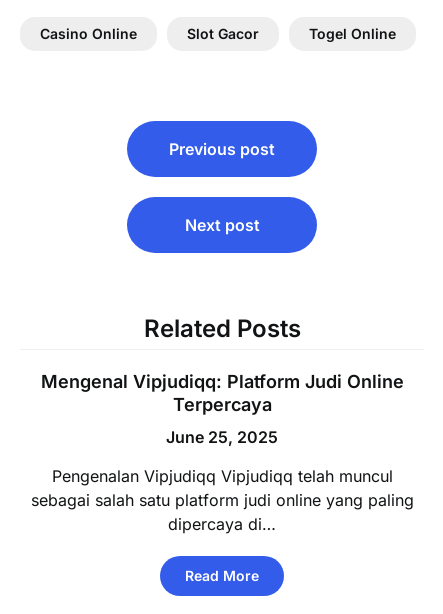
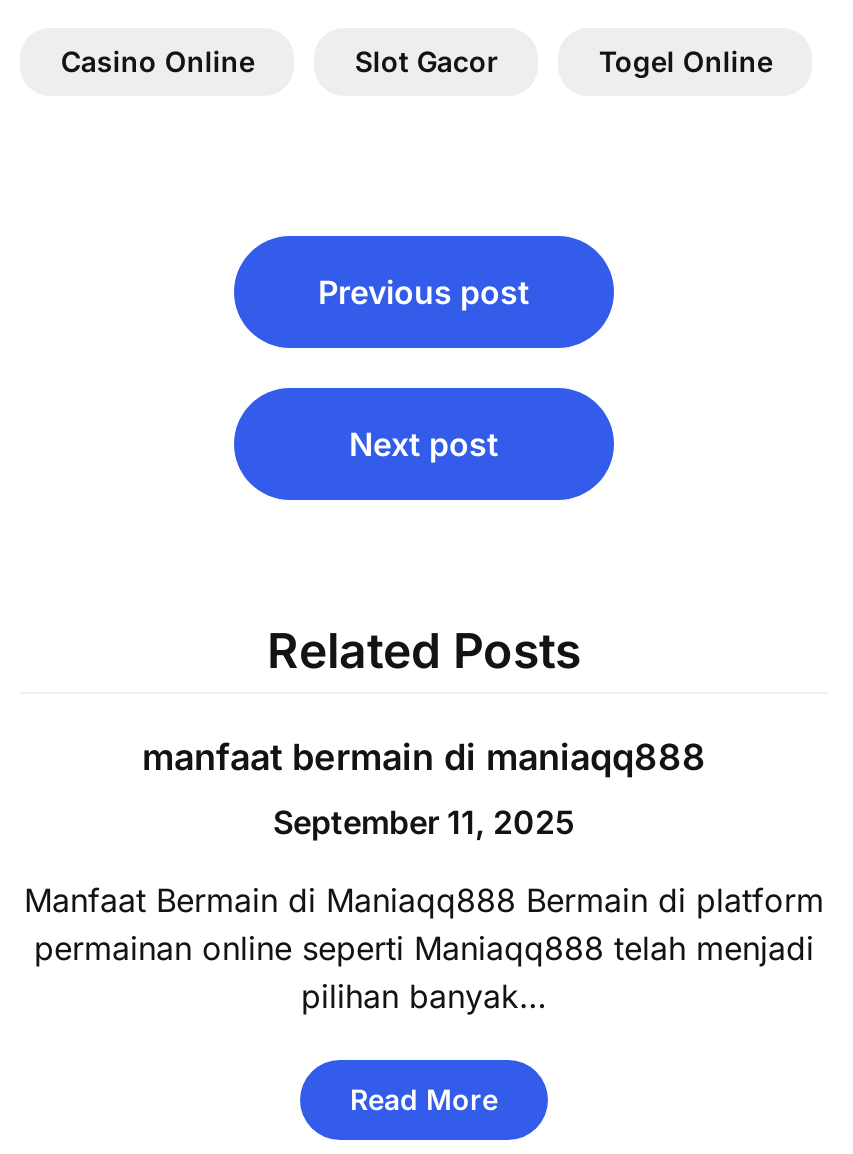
[40,371,403,415] Mengenal Vipjudiqq: Platform Judi Online | Terpercaya -> [142,736,706,778] manfaat bermain di maniaqq888
[166,427,278,447] June 25, 2025 -> [273,802,575,842] September 11, 2025
[30,466,413,534] Pengenalan Vipjudiqq Vipjudiqq telah muncul | sebagai salah satu platform judi online yang paling | dipercaya di… -> [24,880,824,1016] Manfaat Bermain di Maniaqq888 Bermain di platform | permainan online seperti Maniaqq888 telah menjadi | pilihan banyak…

